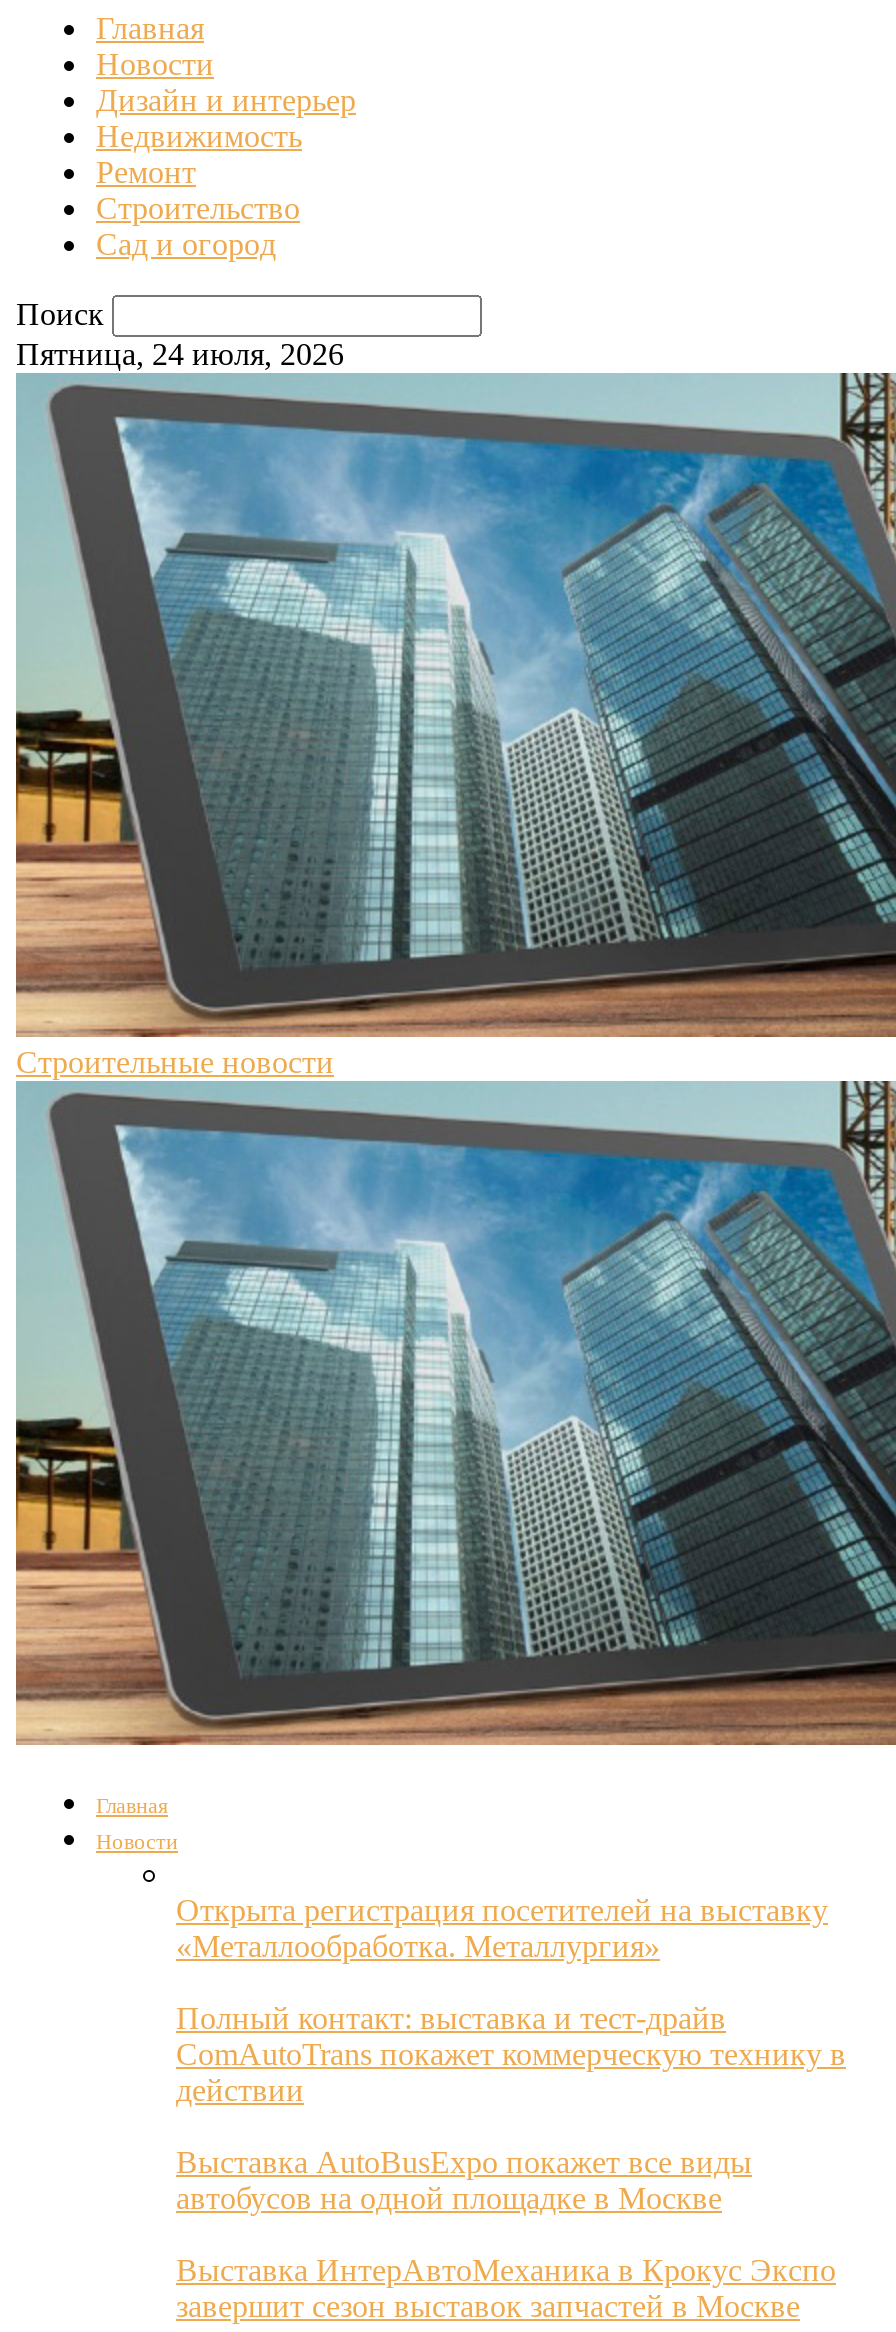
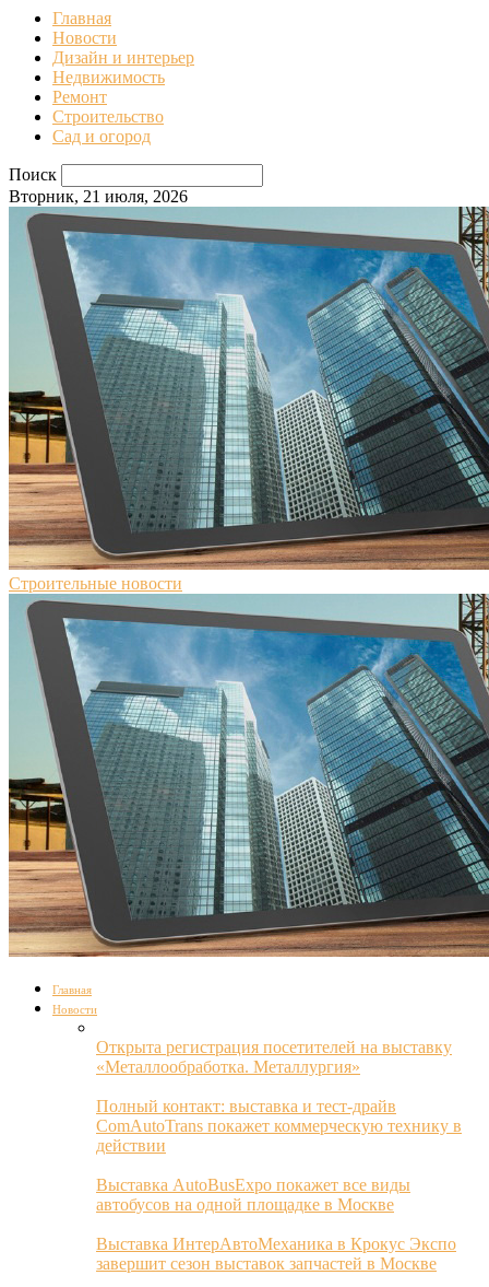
[16,337,344,371] Пятница, 24 июля, 2026 -> [9,187,188,206] Вторник, 21 июля, 2026

